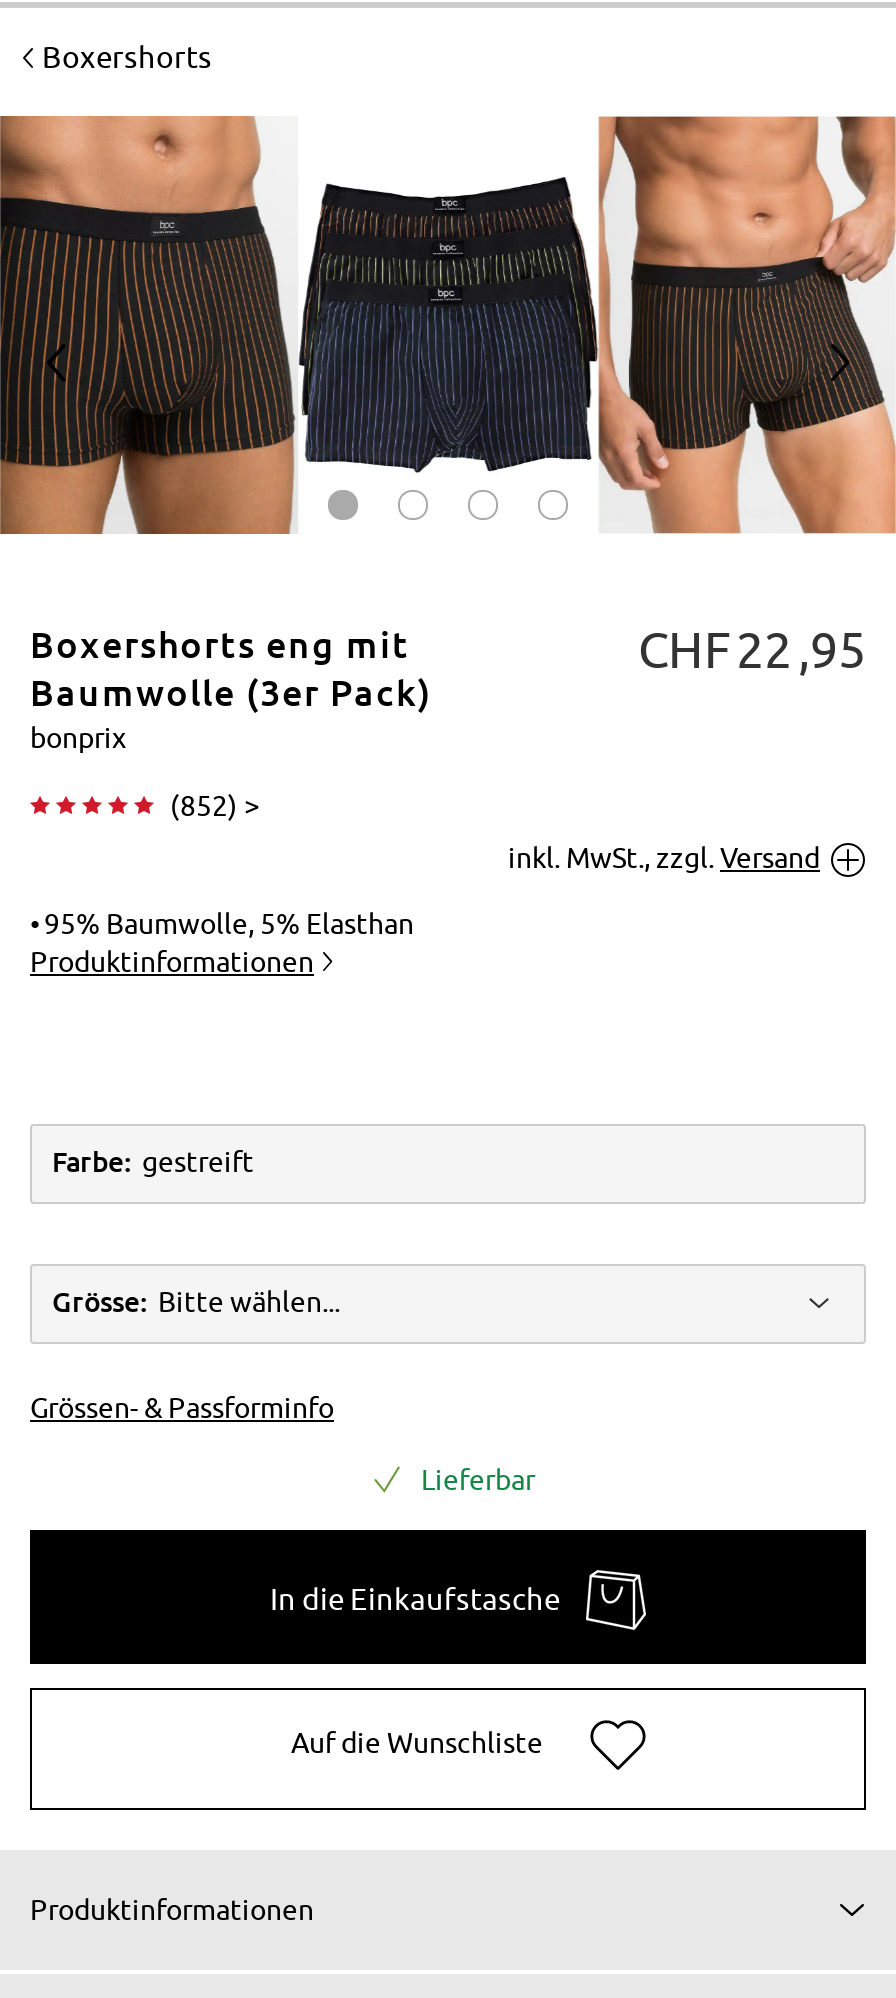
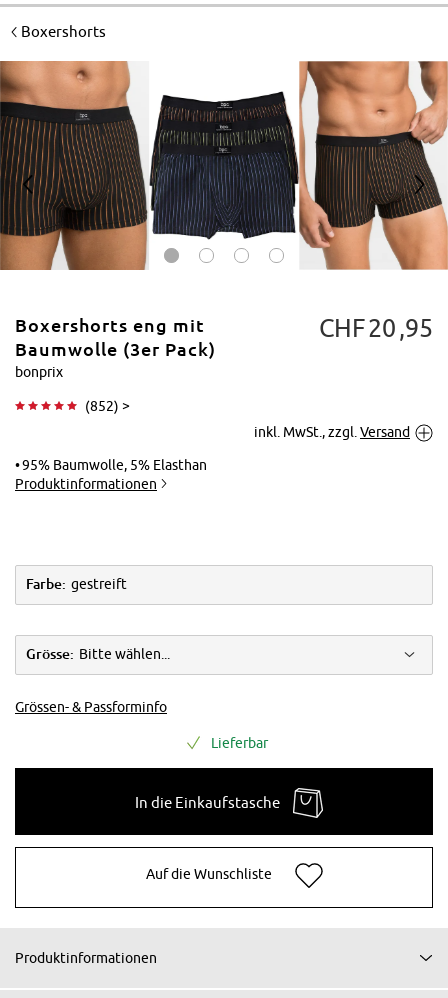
[638,620,866,678] CHF 22 95 -> [319,313,433,342] CHF 20 95

